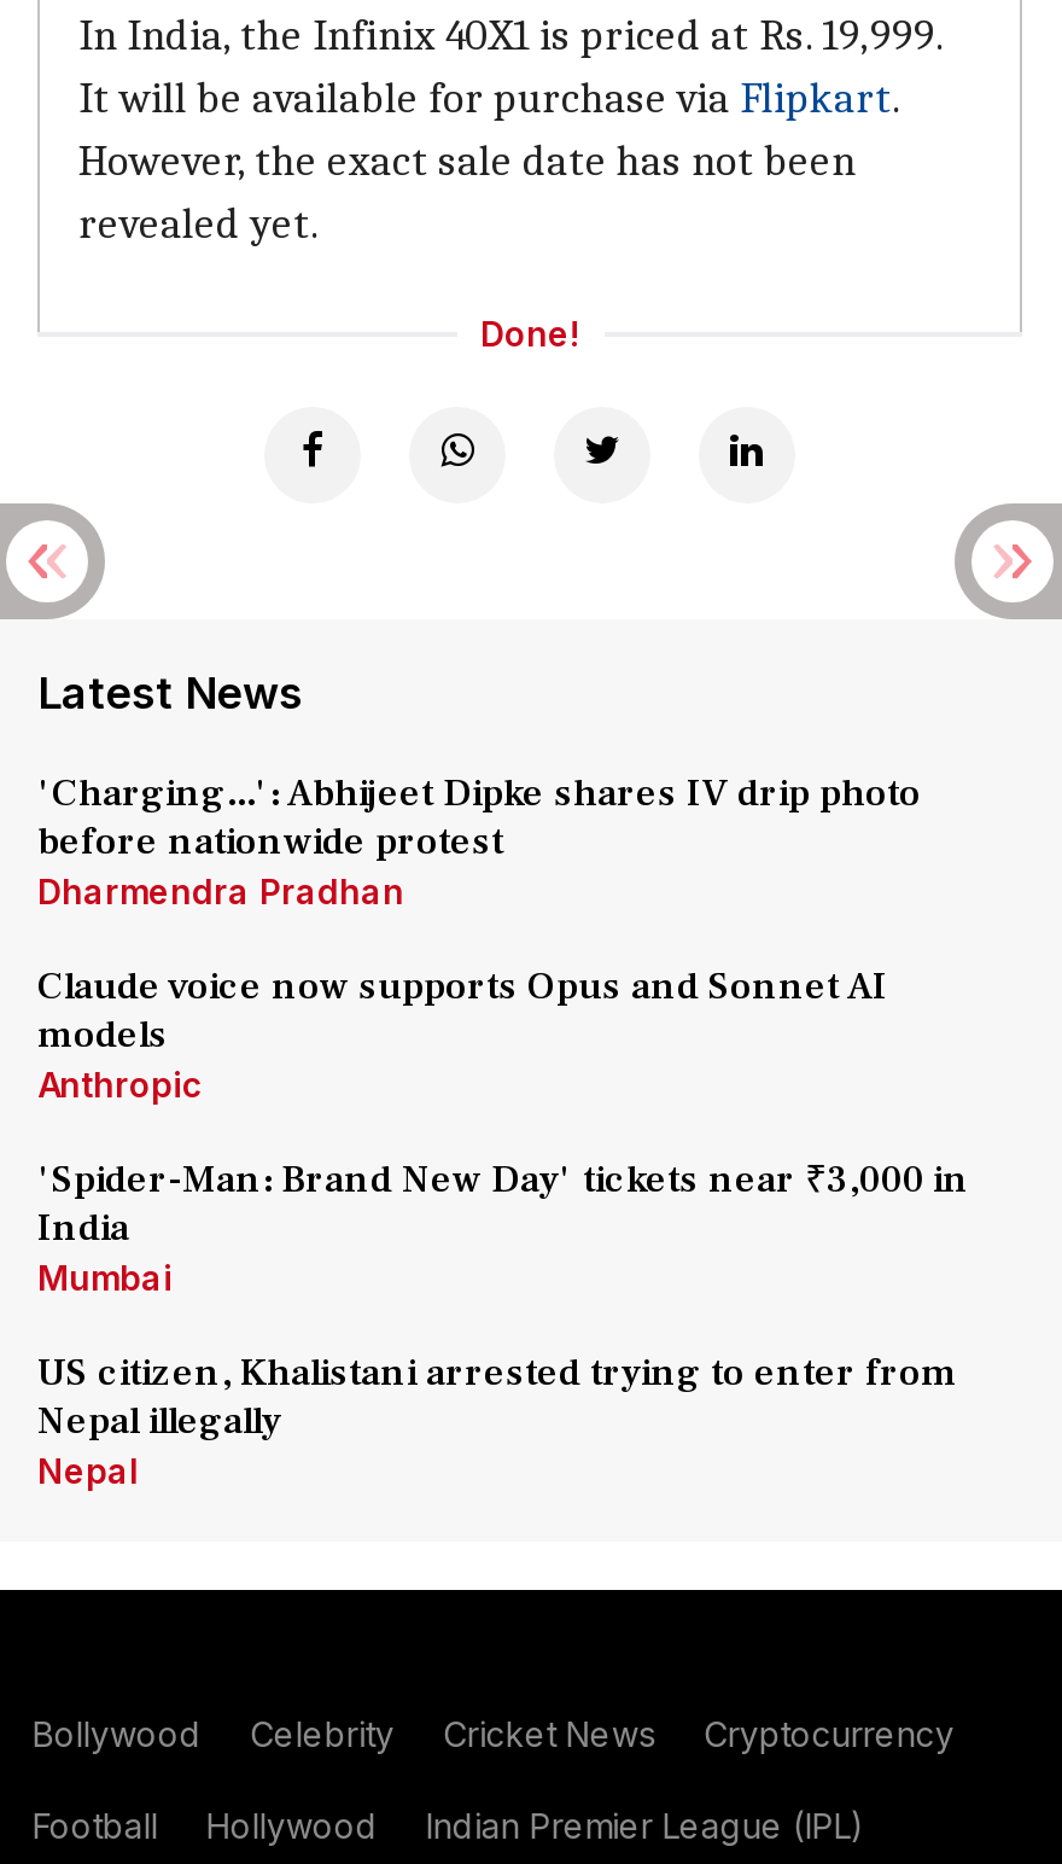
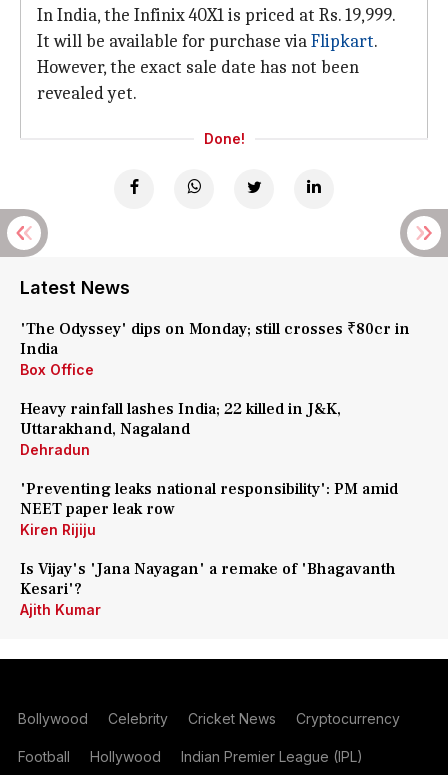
[37,769,969,1204] 'Charging...': Abhijeet Dipke shares IV drip photo | before nationwide protest | Dharmendra Pradhan | Claude voice now supports Opus and Sonnet AI | models | Anthropic | 'Spider-Man: Brand New Day' tickets near ₹3,000 in -> [20,319,410,339] 'The Odyssey' dips on Monday; still crosses ₹80cr in
moved [37,1204,129,1252] -> [20,339,58,359]: India
[37,1257,957,1491] Mumbai | US citizen, Khalistani arrested trying to enter from | Nepal illegally | Nepal -> [20,361,398,618] Box Office | Heavy rainfall lashes India; 22 killed in J&K, | Uttarakhand, Nagaland | Dehradun | 'Preventing leaks national responsibility': PM amid | NEET paper leak row | Kiren Rijiju | Is Vijay's 'Jana Nayagan' a remake of 'Bhagavanth | Kesari'? | Ajith Kumar

